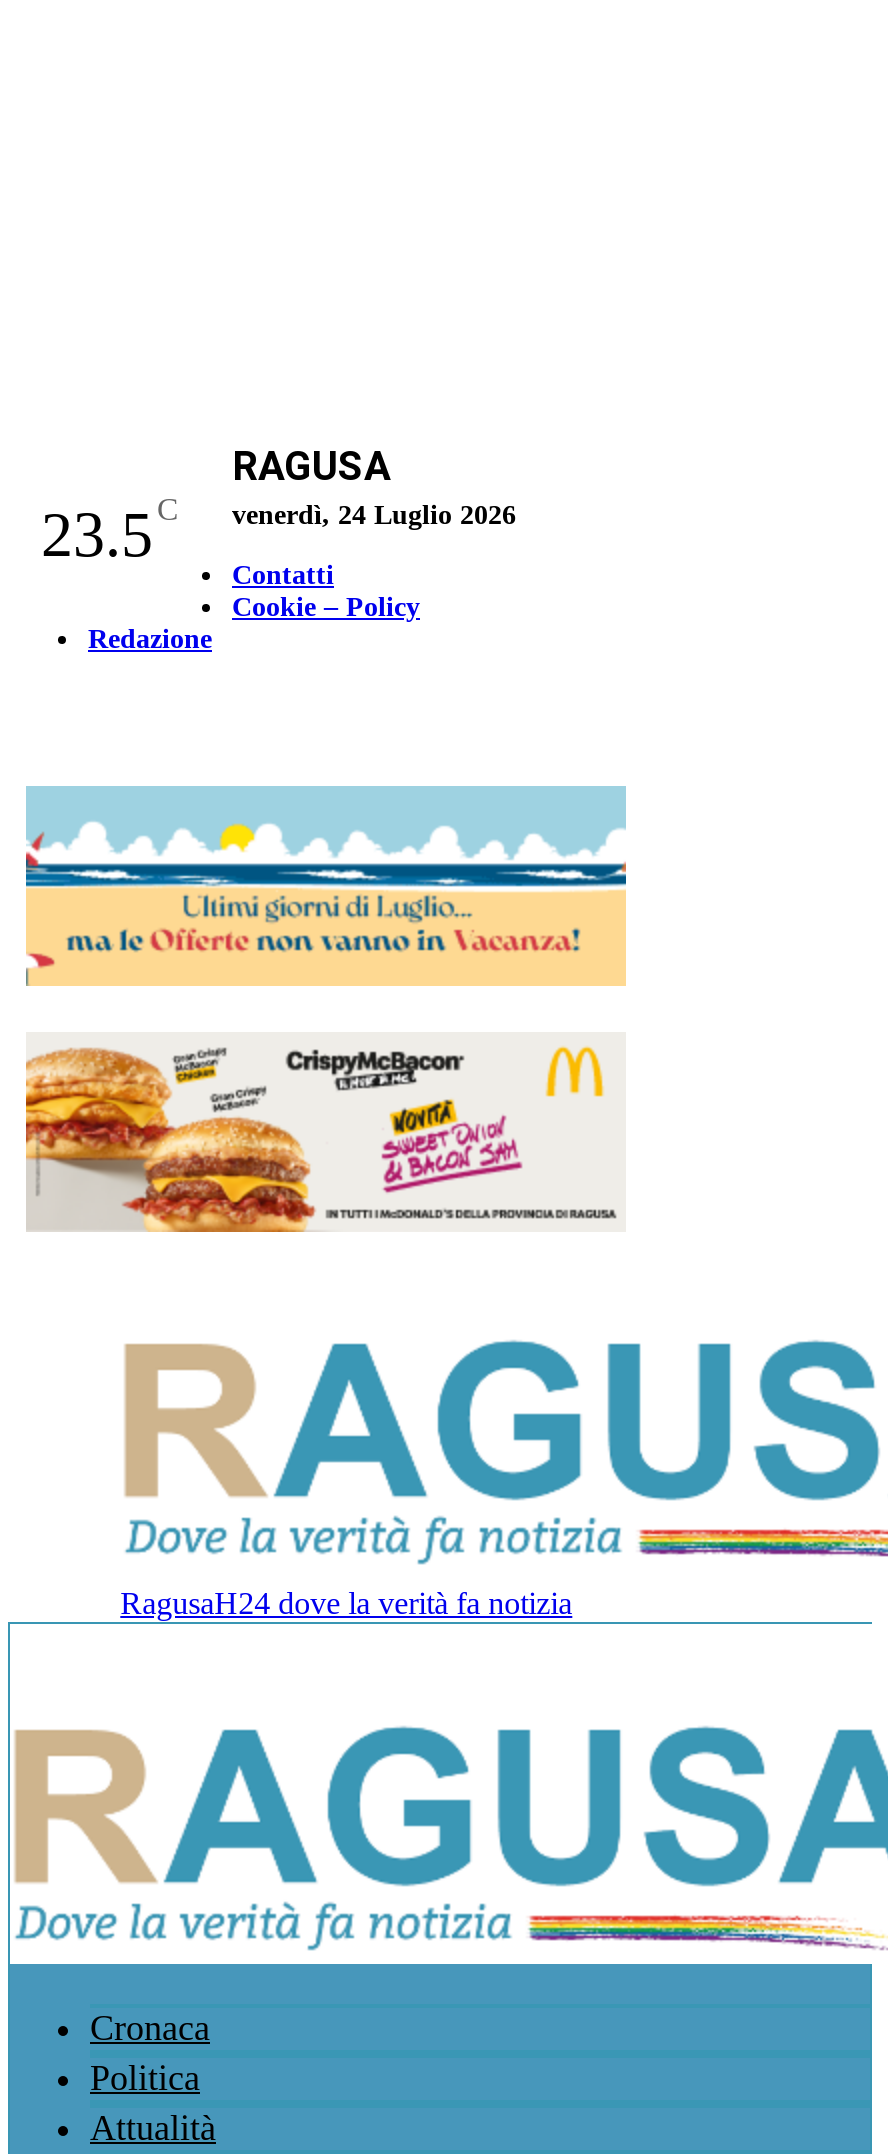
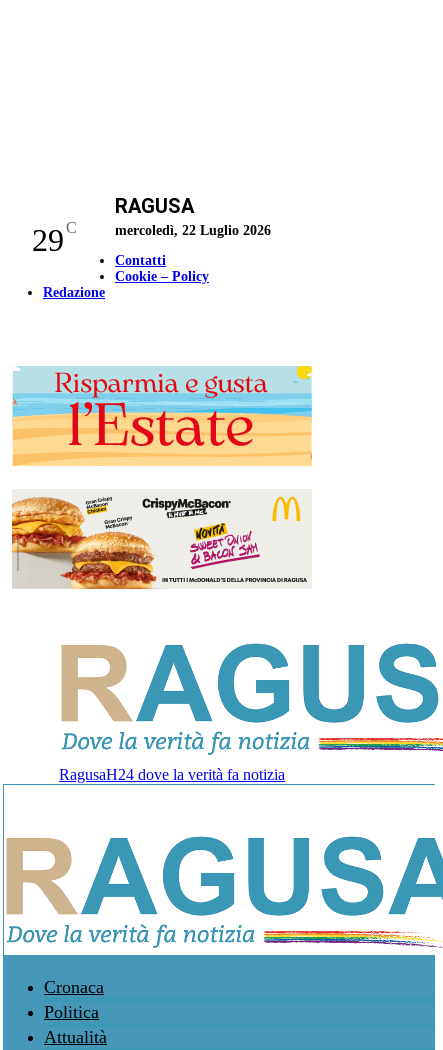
[41,492,179,570] 23.5 C -> [31,219,76,258] 29 C
[232,500,516,530] venerdì, 24 Luglio 2026 -> [115,223,271,238] mercoledì, 22 Luglio 2026
[24,784,628,986] [image] -> [12,365,313,465] [image]

